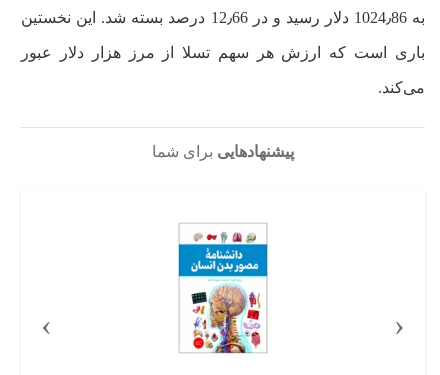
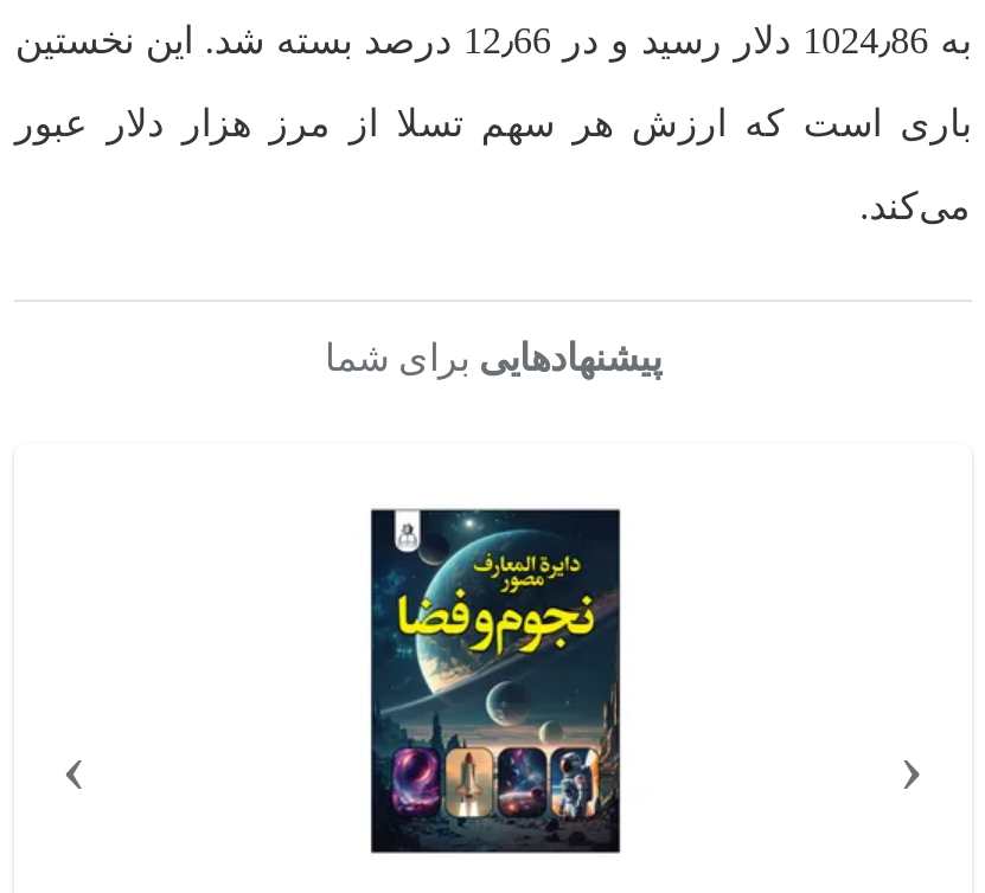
[171,215,277,361] [image] -> [367,506,623,856] [image]

